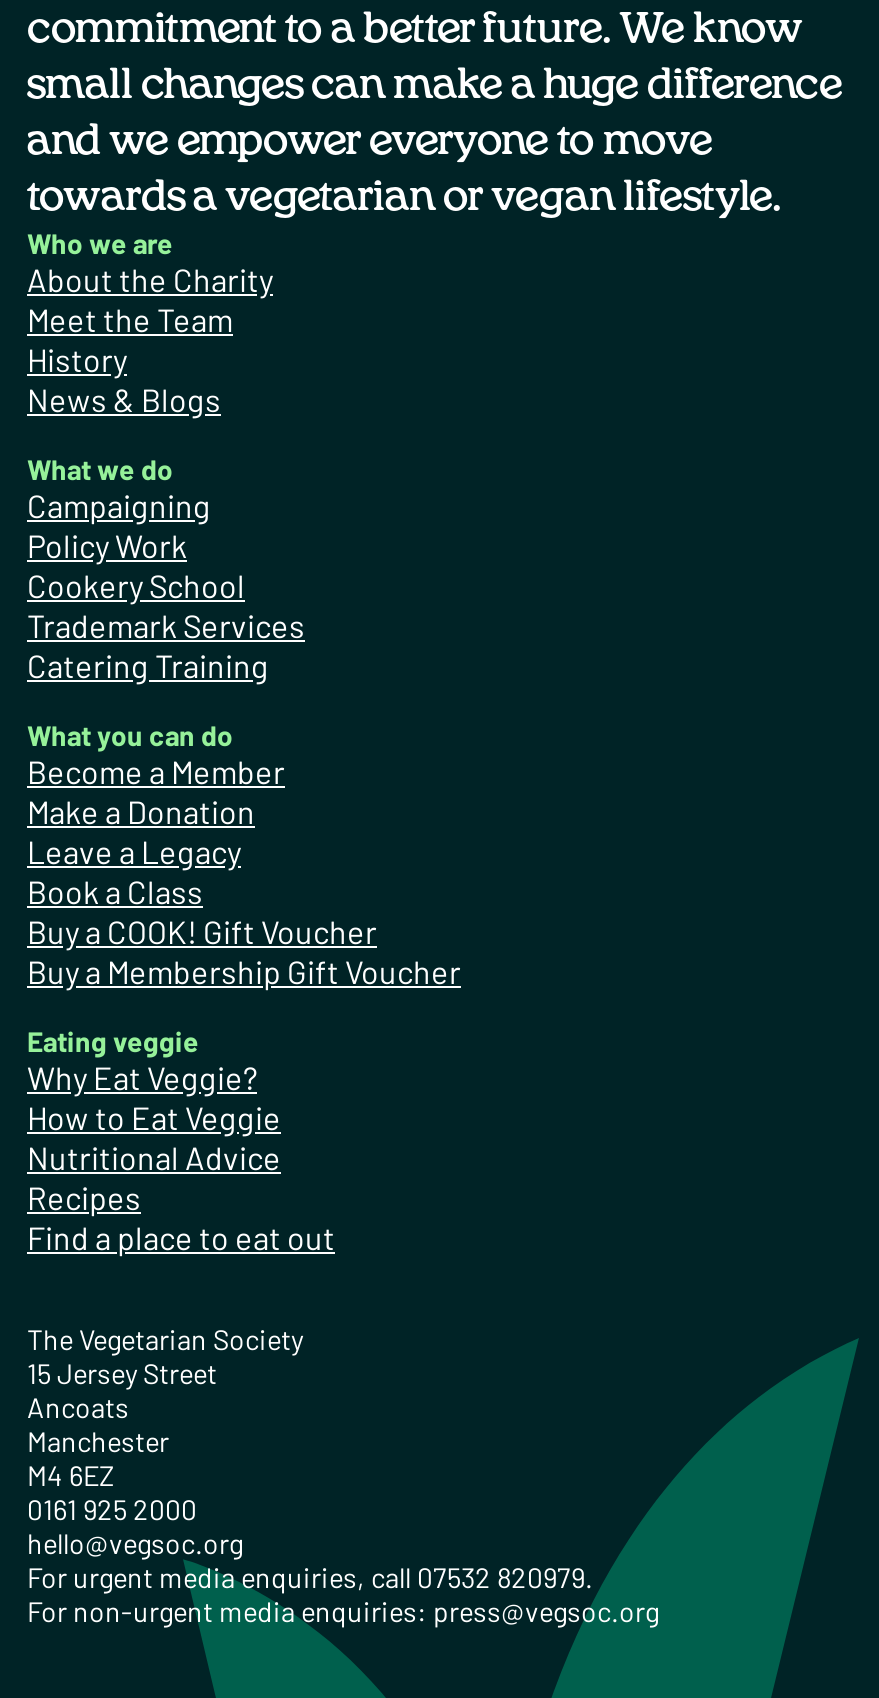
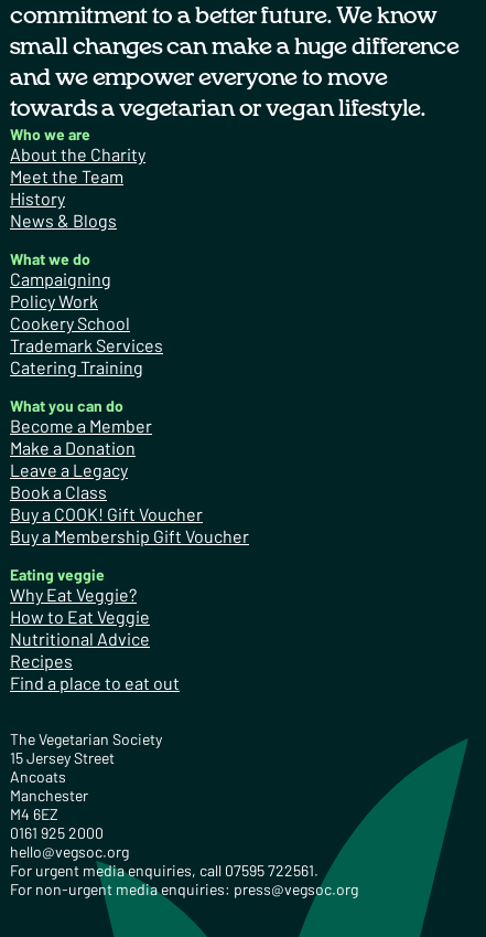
[27,1560,593,1594] For urgent media enquiries, call 07532 820979. -> [10,861,318,880] For urgent media enquiries, call 07595 722561.

